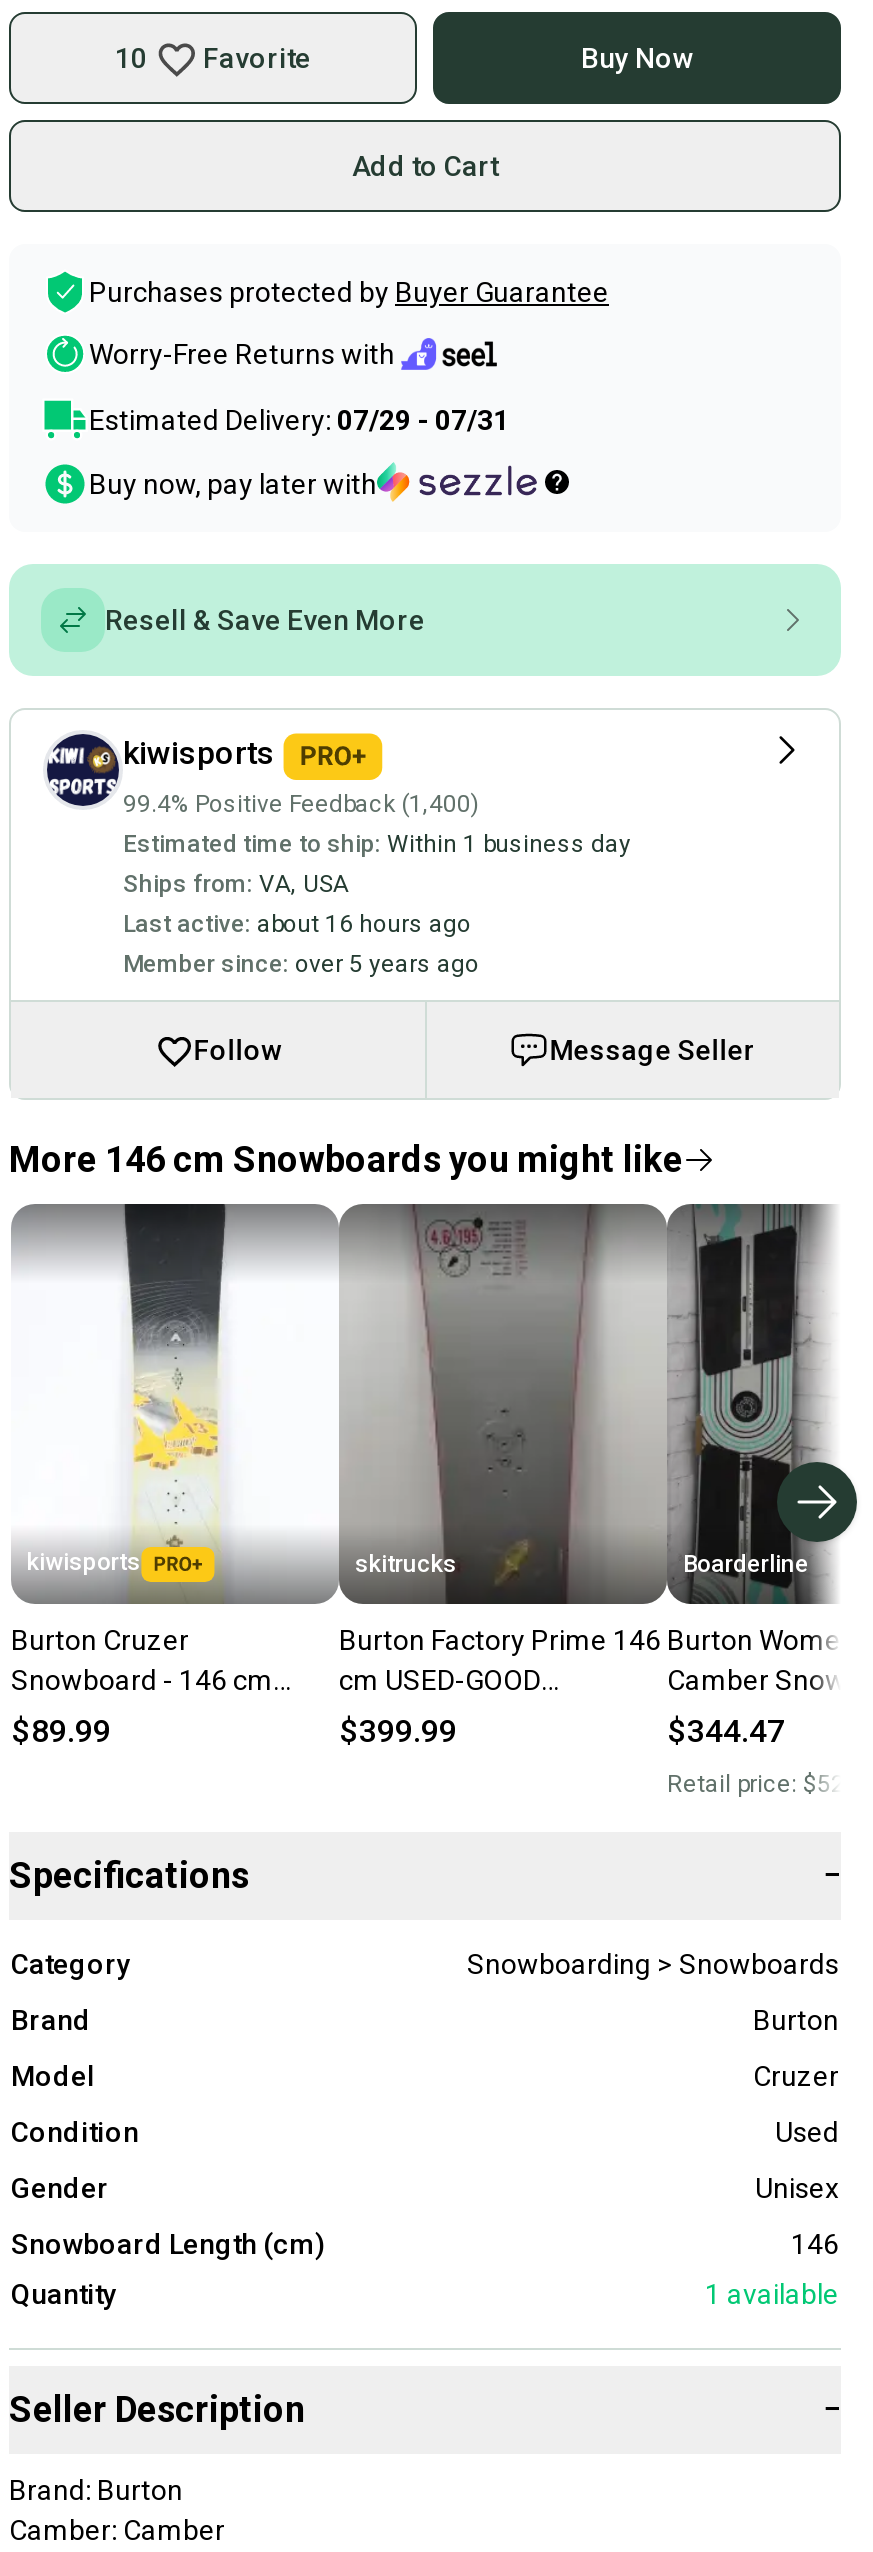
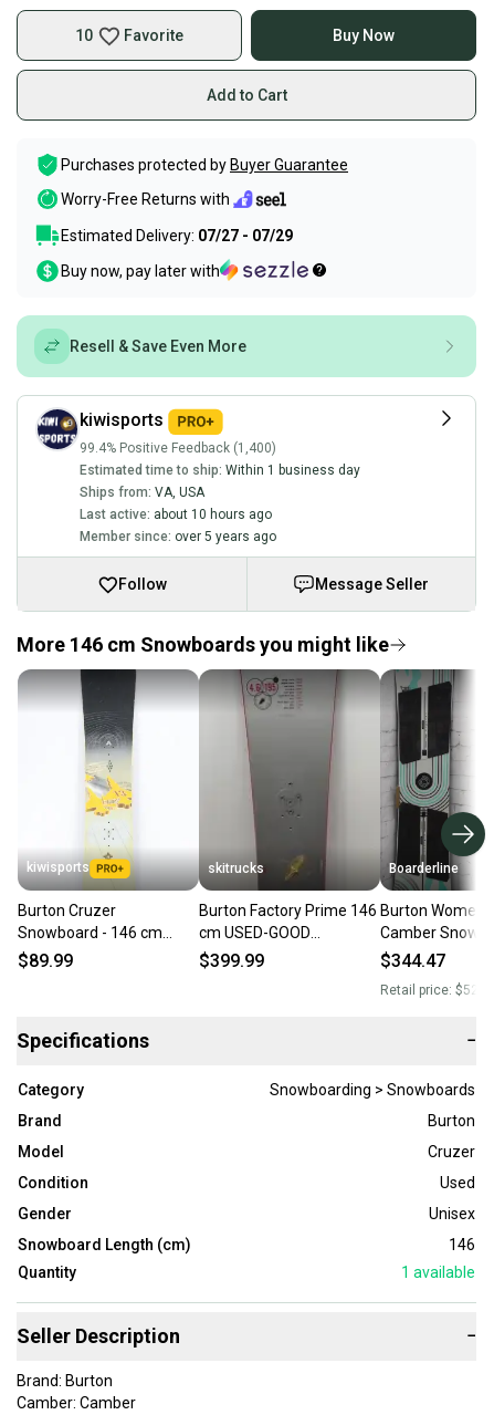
[89,404,509,436] Estimated Delivery: 07/29 - 07/31 -> [61,227,293,244] Estimated Delivery: 07/27 - 07/29
[123,910,471,938] Last active: about 16 hours ago -> [80,506,272,522] Last active: about 10 hours ago

